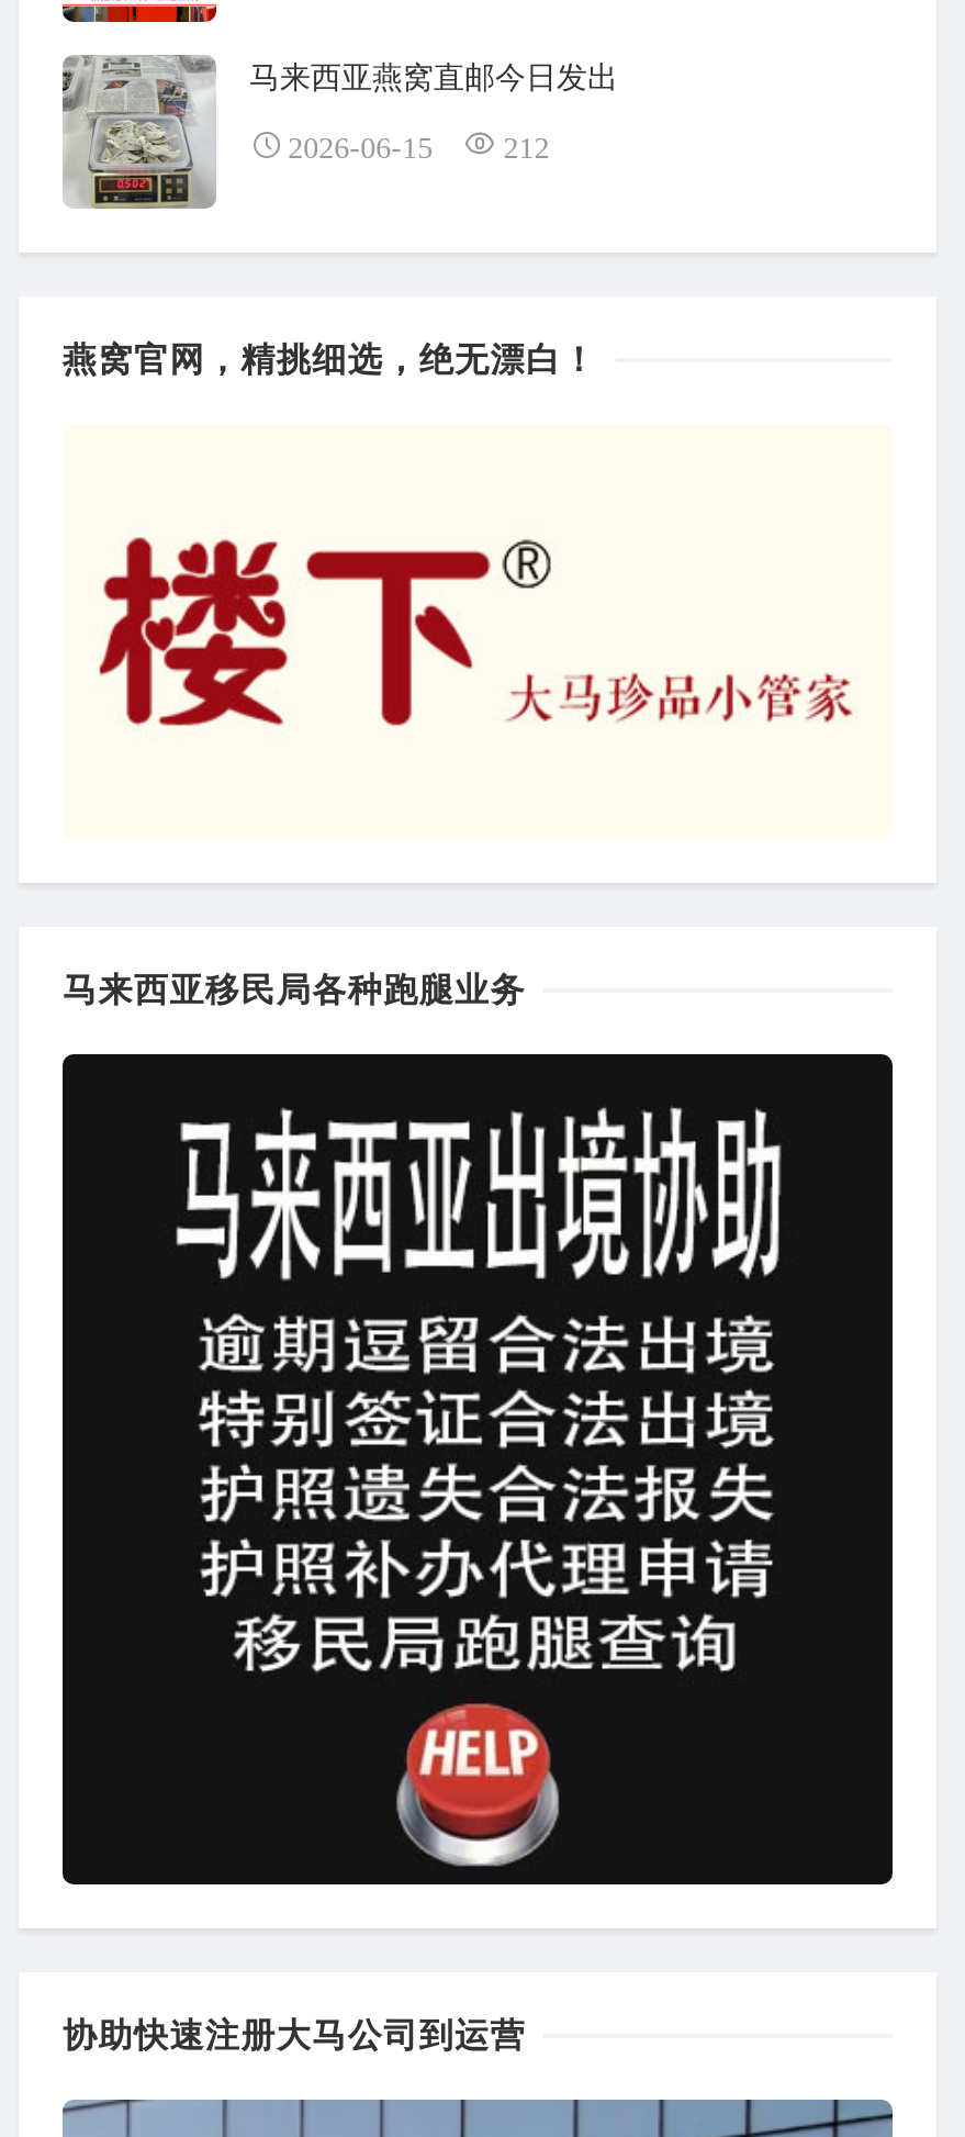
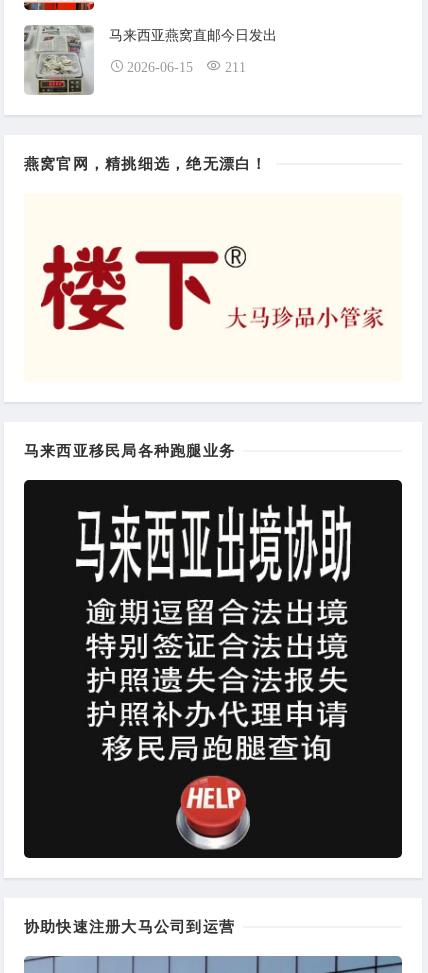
[503,131,550,164] 212 -> [225,60,246,75] 211

